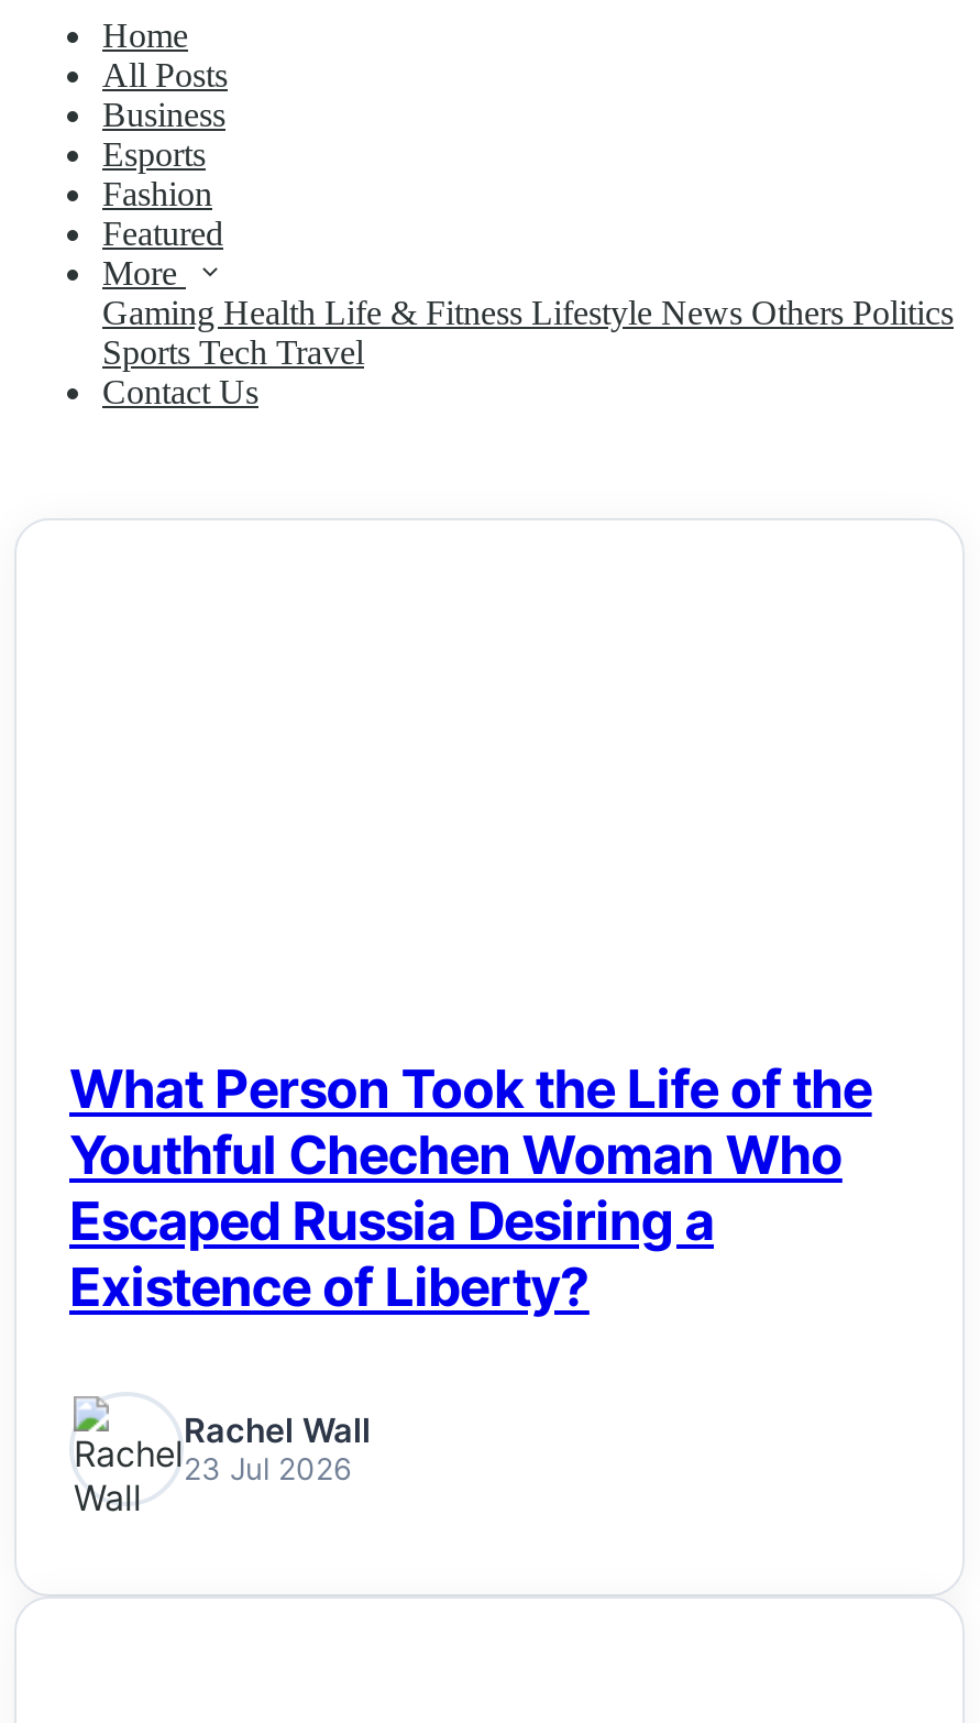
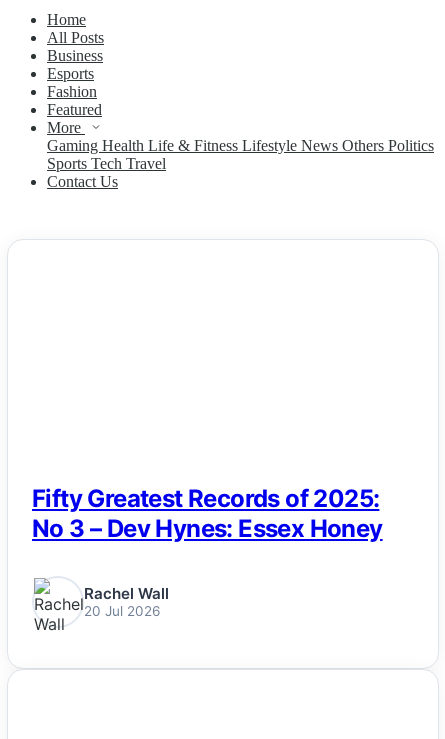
[69,1057,872,1319] What Person Took the Life of the | Youthful Chechen Woman Who | Escaped Russia Desiring a | Existence of Liberty? -> [32,484,383,543] Fifty Greatest Records of 2025: | No 3 – Dev Hynes: Essex Honey
[184,1452,351,1487] 23 Jul 2026 -> [84,603,160,619] 20 Jul 2026

